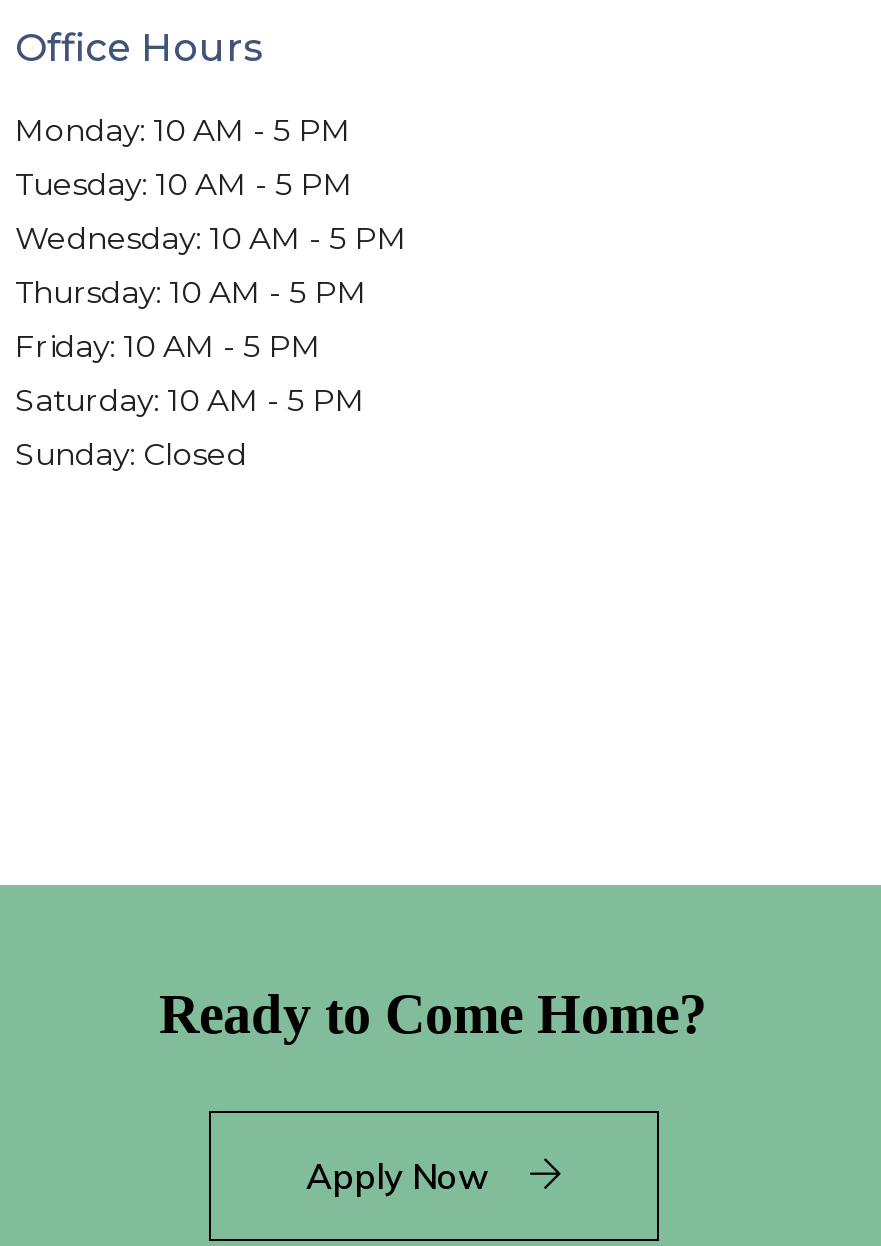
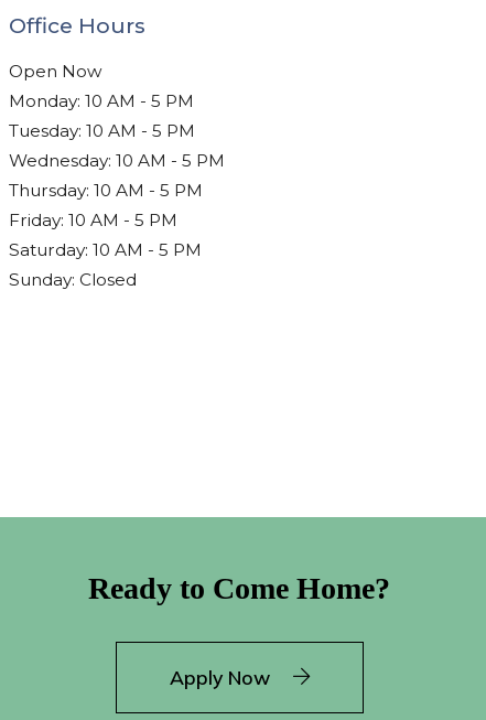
none -> [9,61,102,82] Open Now

